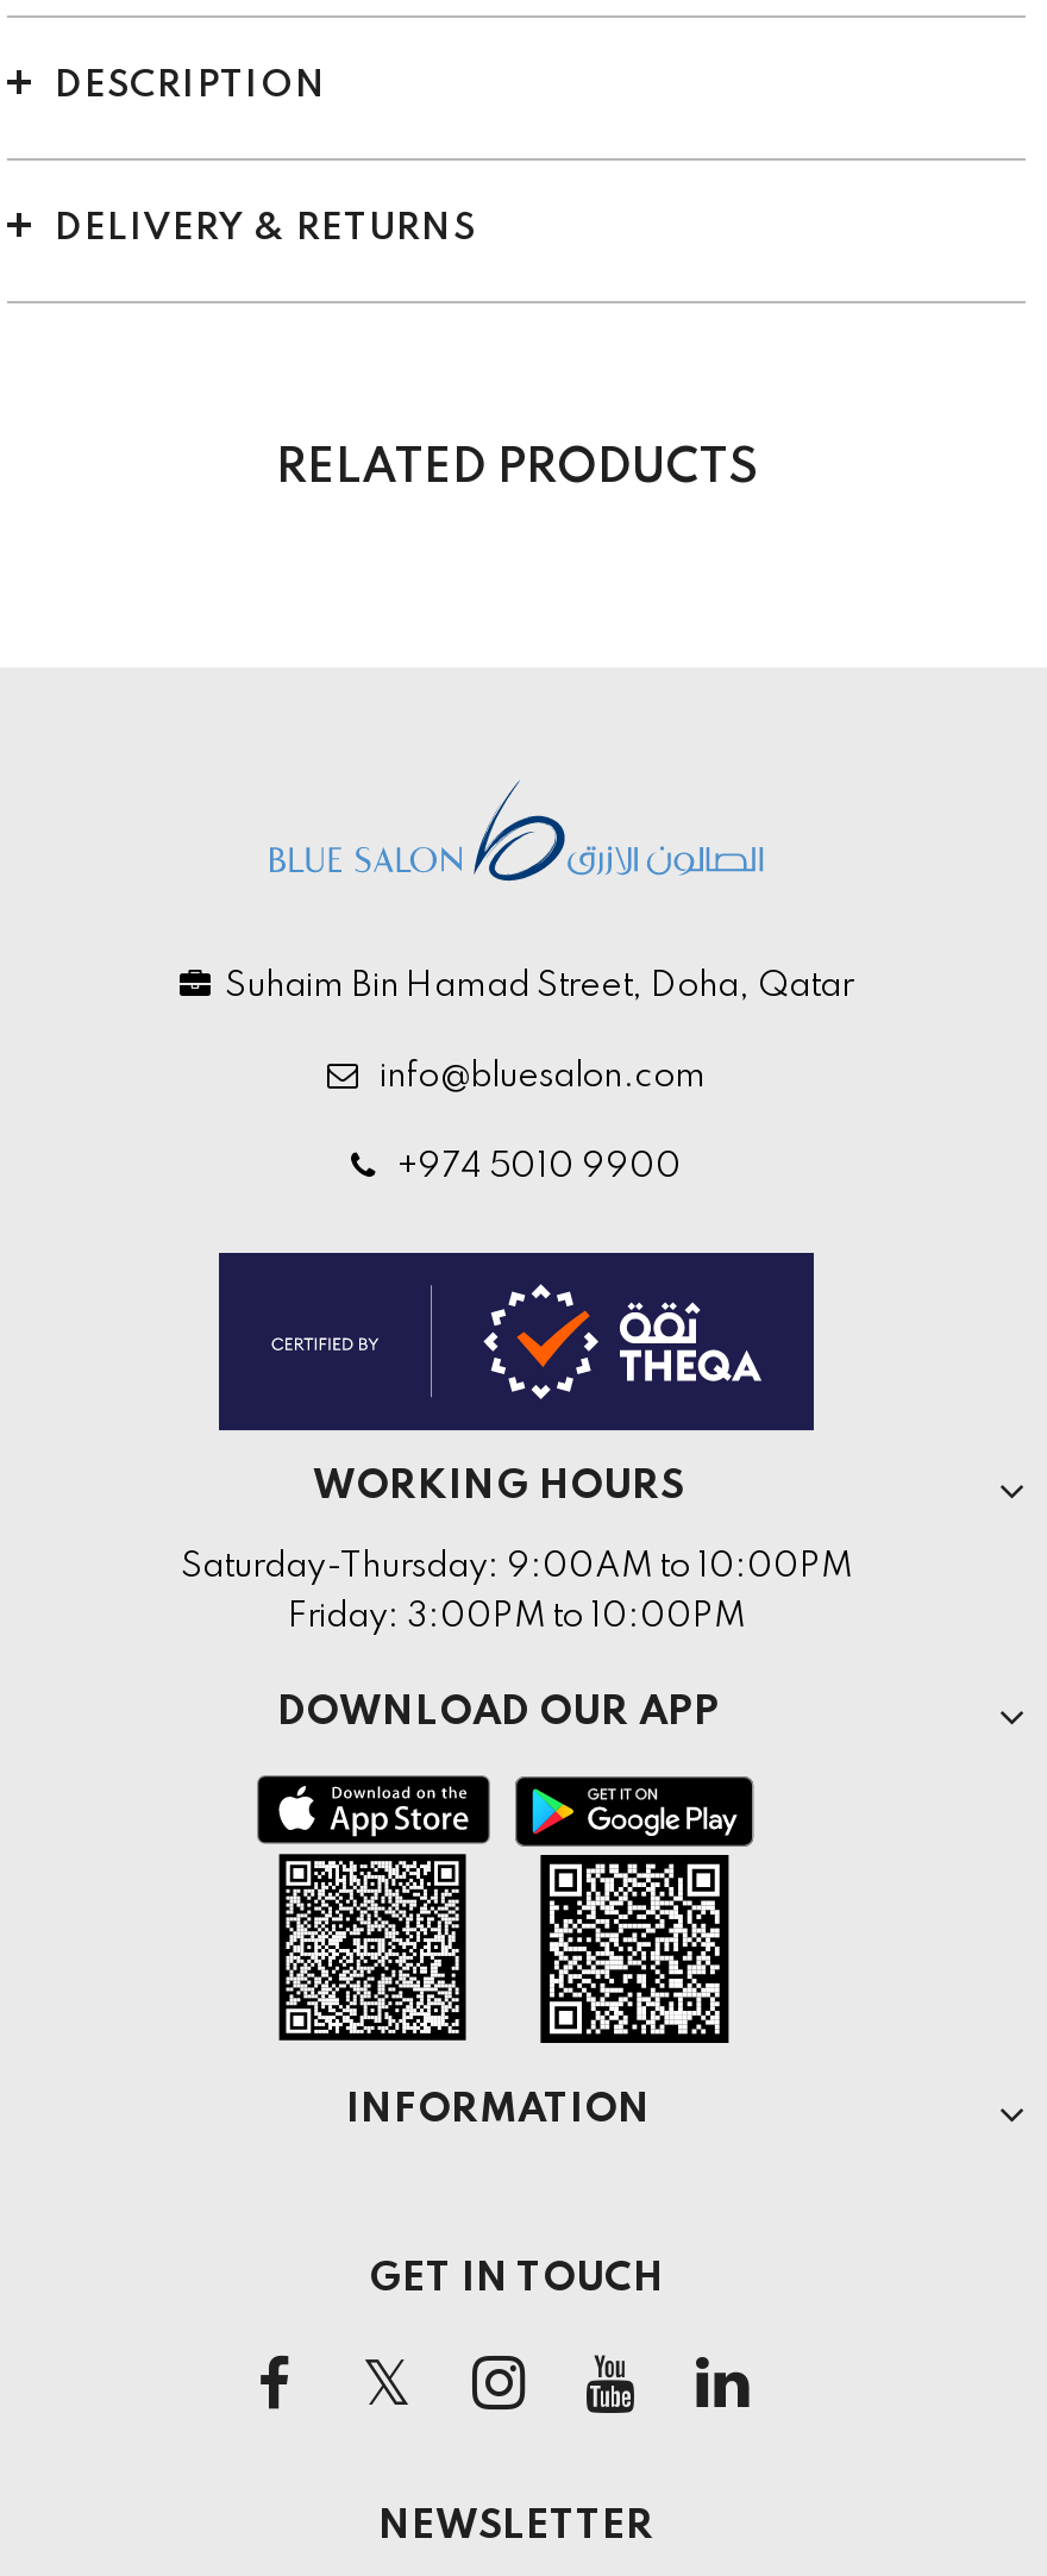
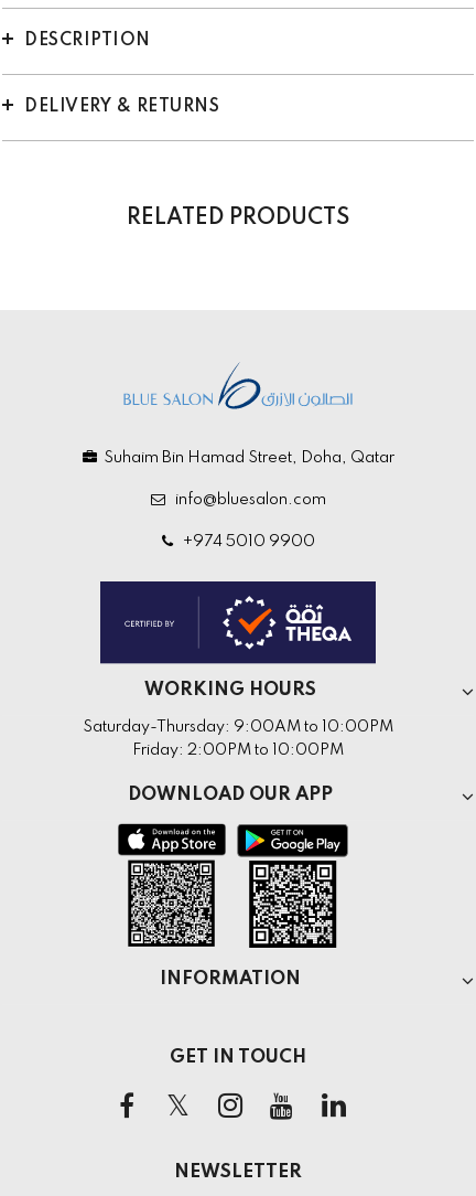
[288,1600,745,1633] Friday: 3:00PM to 10:00PM -> [132,742,344,758] Friday: 2:00PM to 10:00PM

